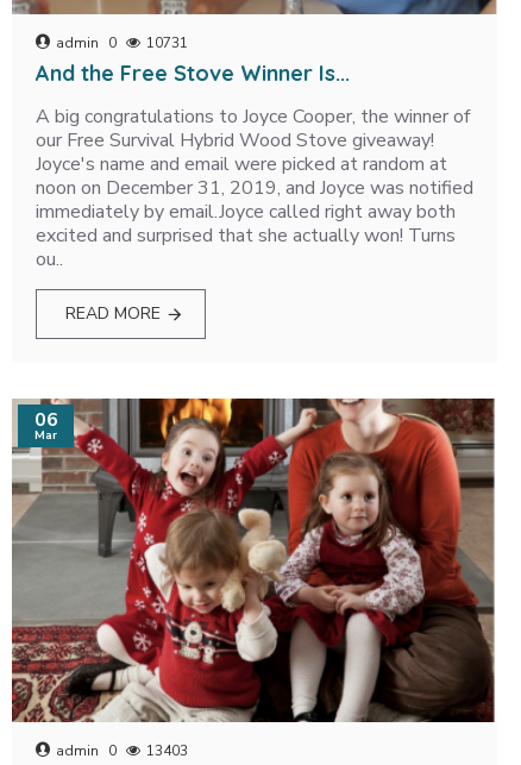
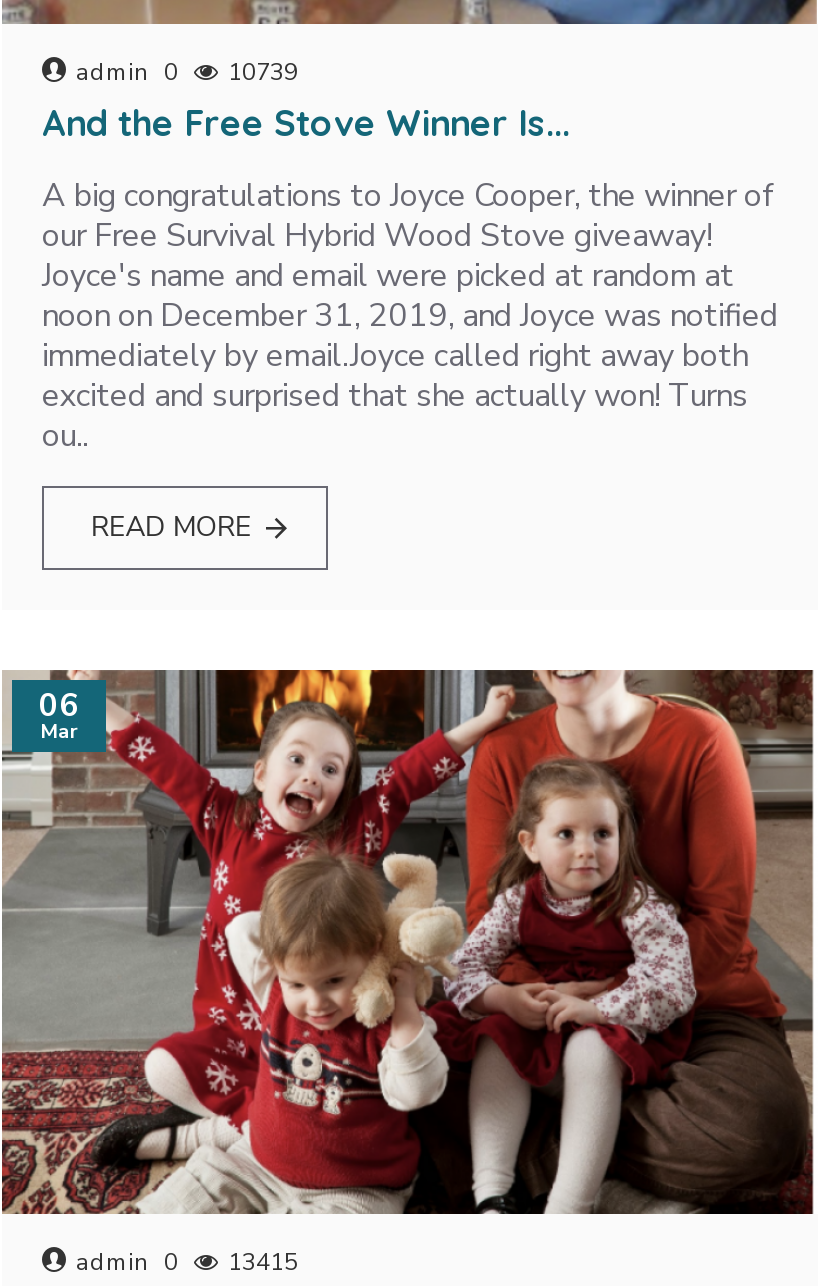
[56,33,188,52] admin 0 10731 -> [76,56,298,88] admin 0 10739
[56,741,188,760] admin 0 13403 -> [76,1246,298,1278] admin 0 13415

